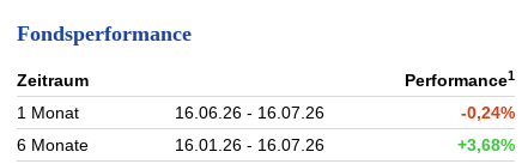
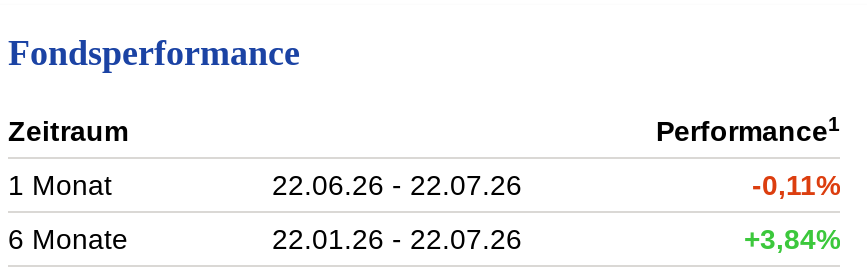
[175,103,324,122] 16.06.26 - 16.07.26 -> [272,169,522,201] 22.06.26 - 22.07.26
[461,103,515,122] -0,24% -> [752,169,840,201] -0,11%
[175,135,324,154] 16.01.26 - 16.07.26 -> [272,223,522,255] 22.01.26 - 22.07.26
[457,135,515,154] +3,68% -> [744,223,840,255] +3,84%

